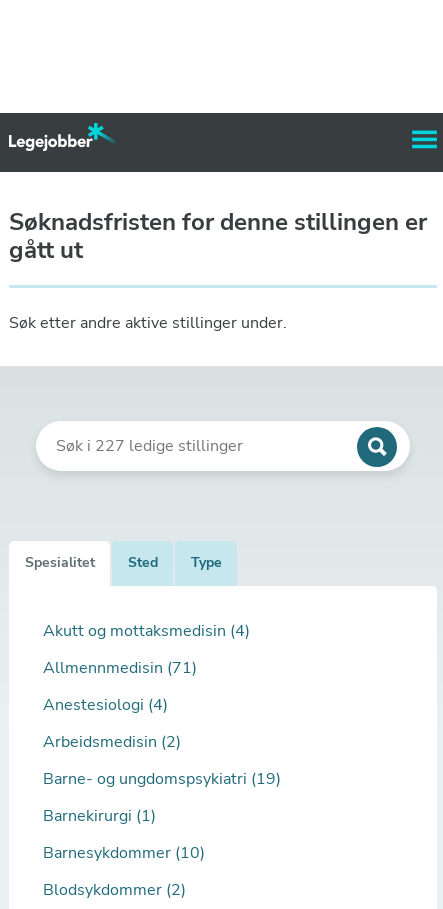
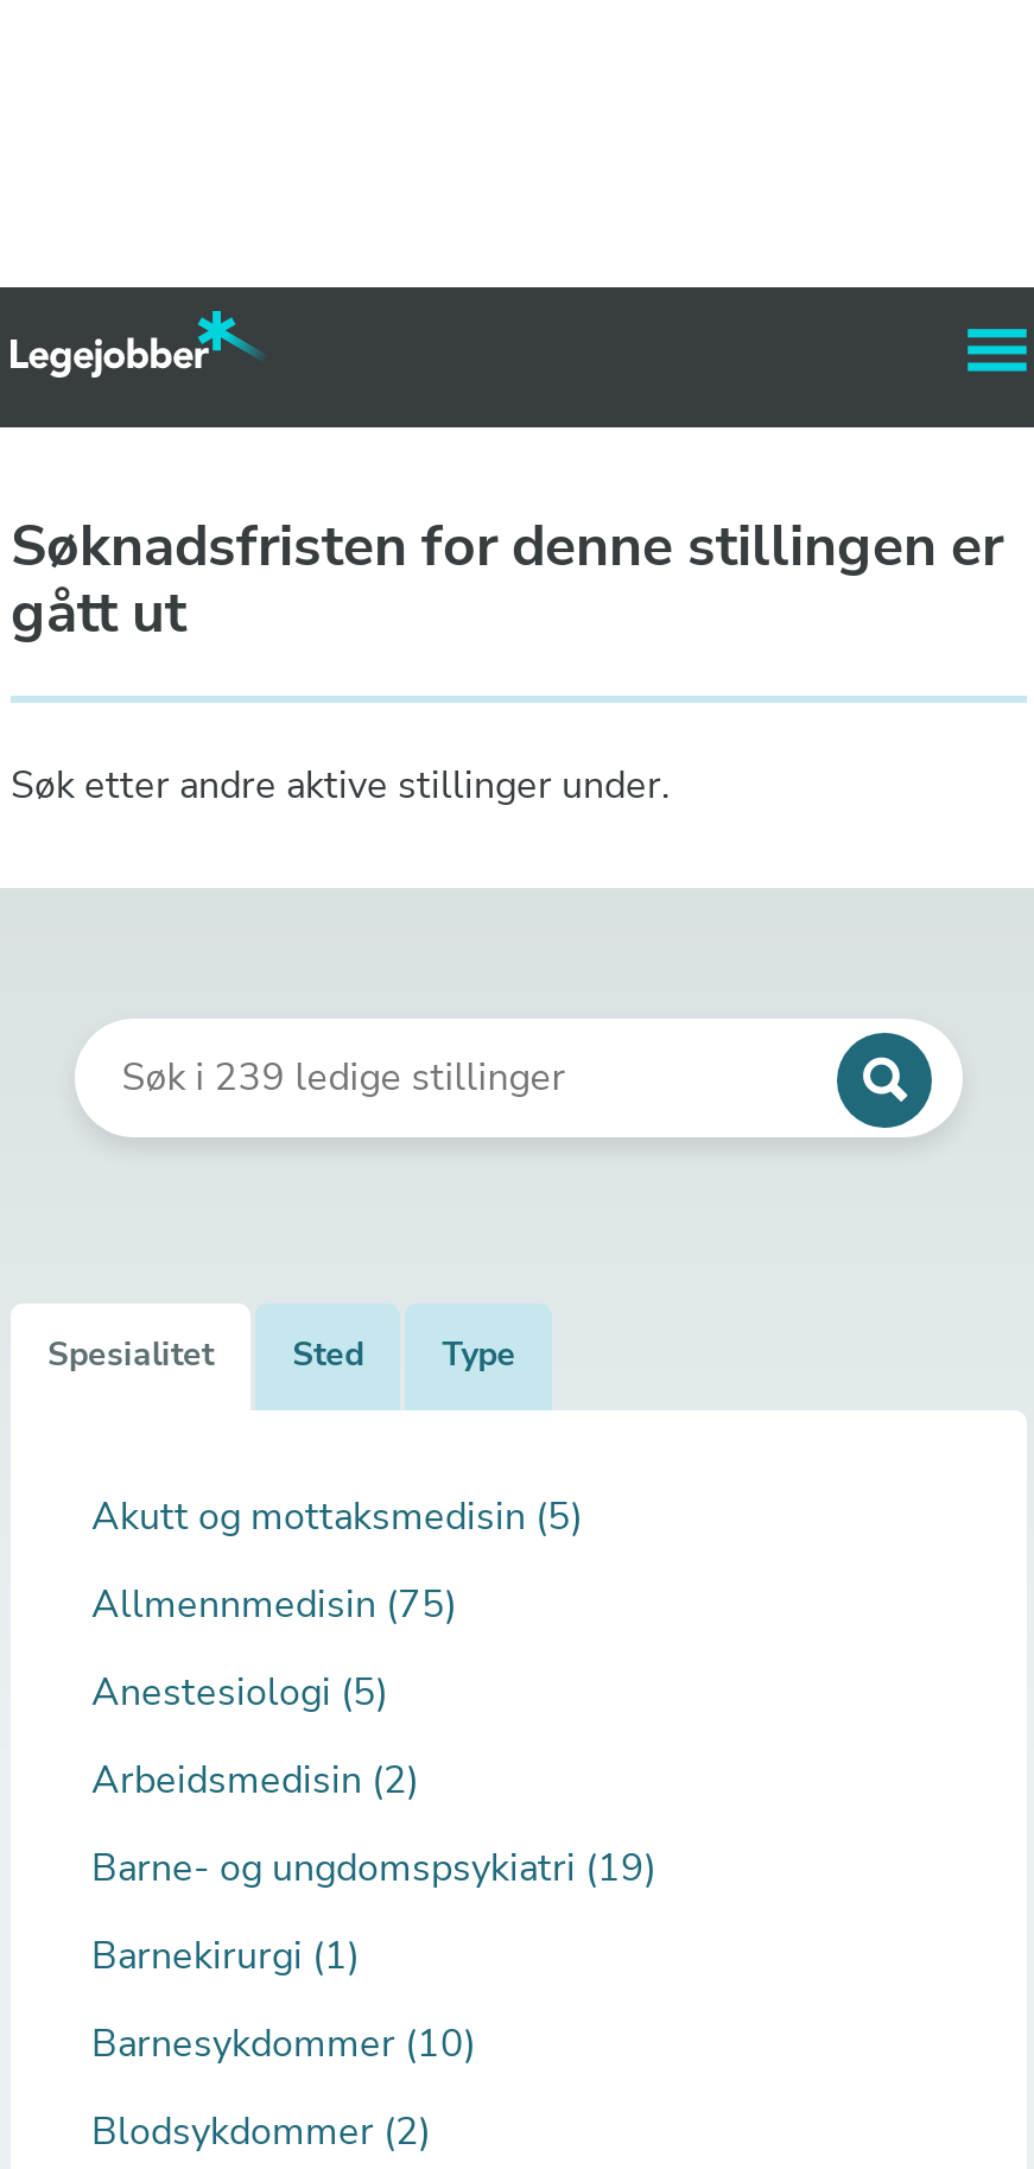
[43,620,250,642] Akutt og mottaksmedisin (4) -> [91,1491,583,1543] Akutt og mottaksmedisin (5)
[43,657,197,679] Allmennmedisin (71) -> [91,1579,457,1631] Allmennmedisin (75)
[43,694,168,716] Anestesiologi (4) -> [91,1667,388,1719] Anestesiologi (5)

